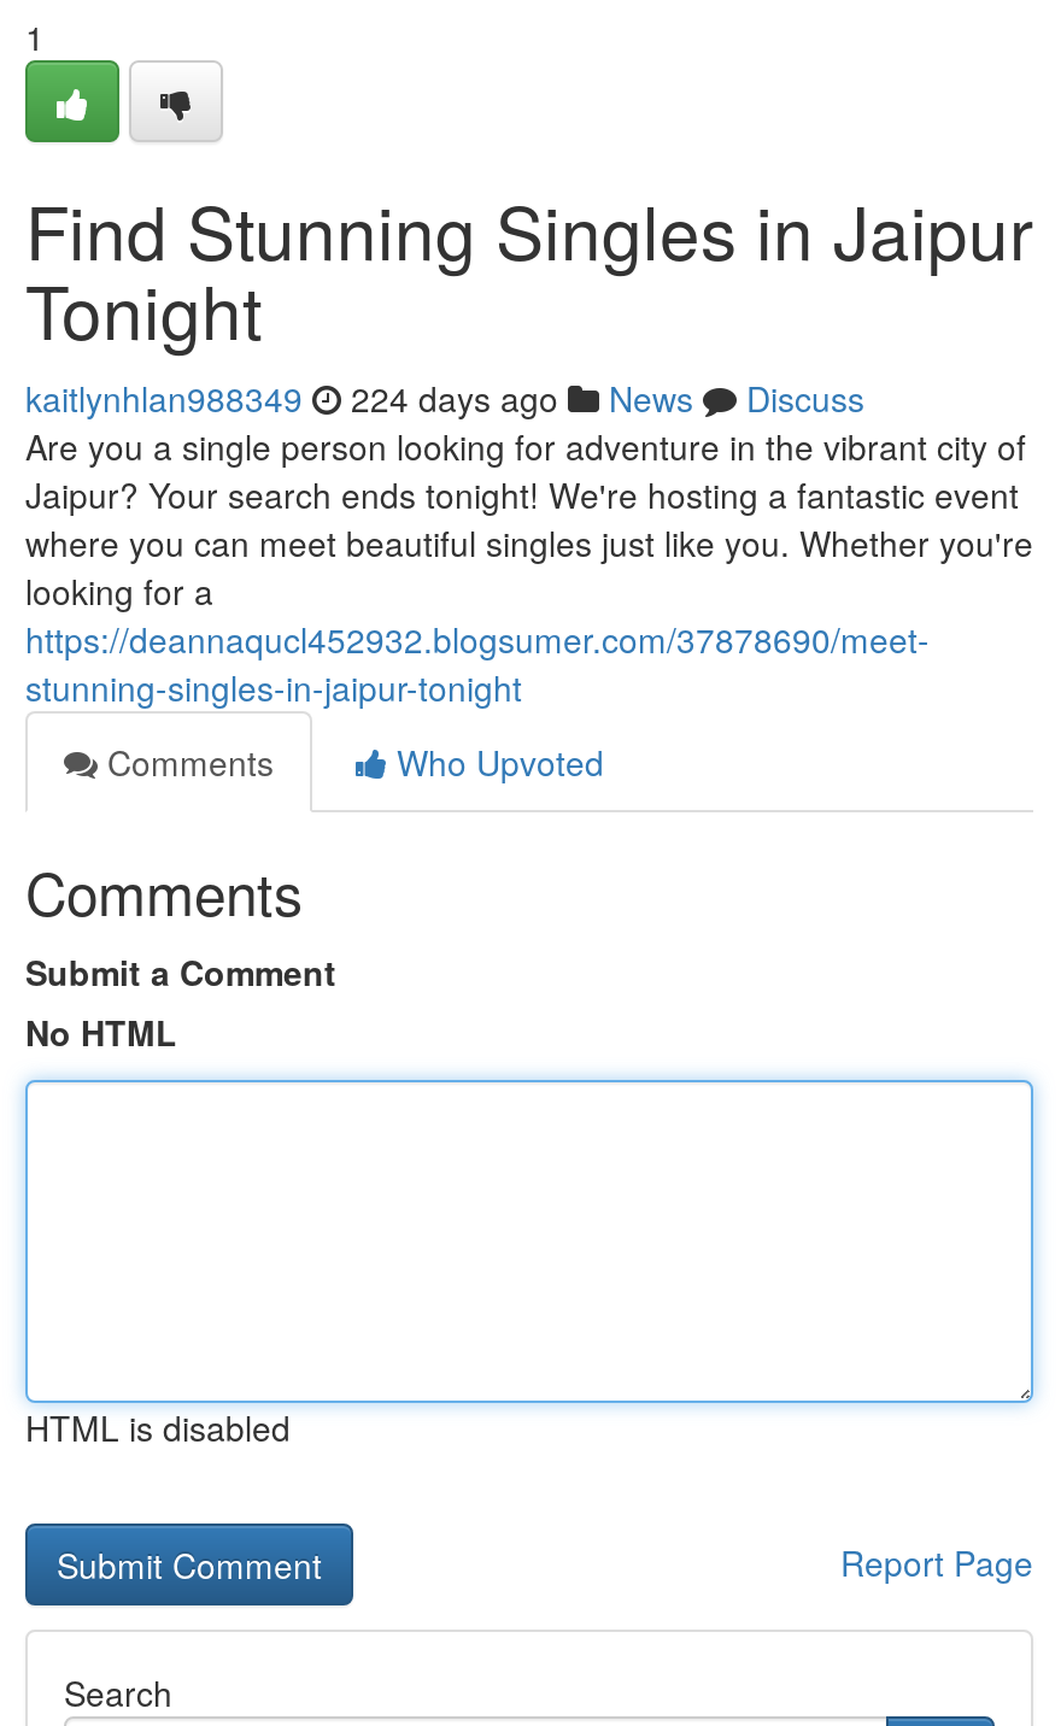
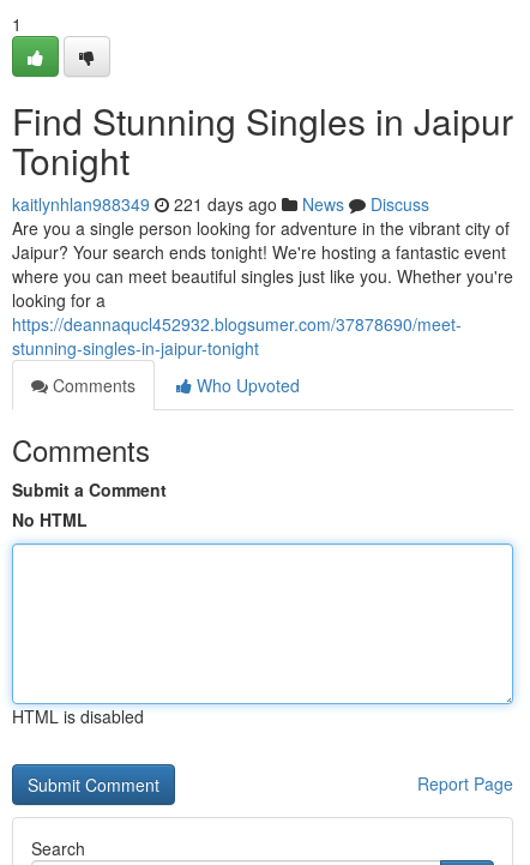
[25,374,864,422] kaitlynhlan988349 224 days ago News Discuss -> [12,192,429,216] kaitlynhlan988349 221 days ago News Discuss

